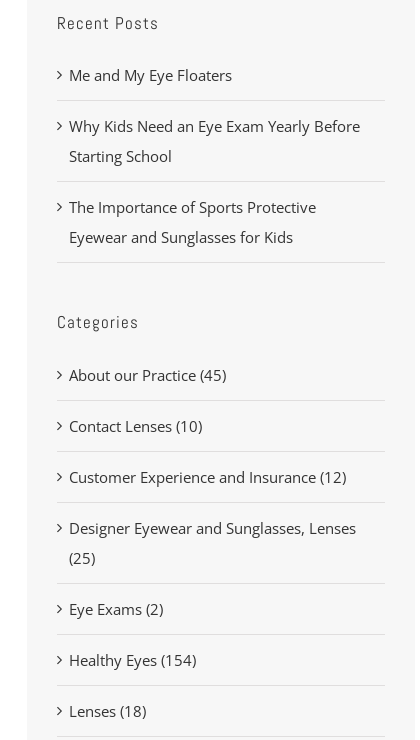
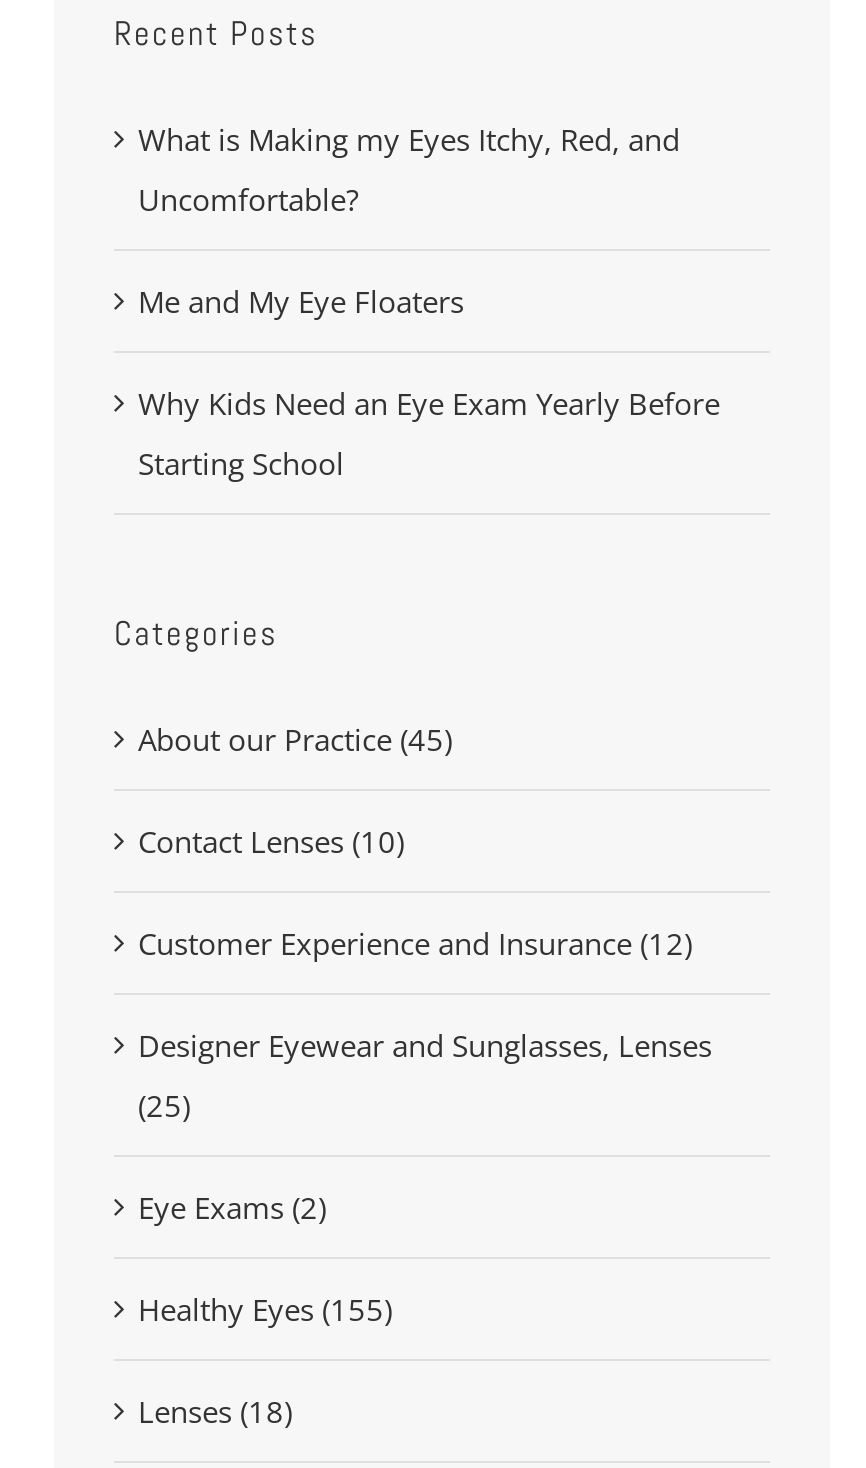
none -> [138,119,680,219] What is Making my Eyes Itchy, Red, and | Uncomfortable?
moved [69,65,360,166] -> [138,281,720,483]: Me and My Eye Floaters | Why Kids Need an Eye Exam Yearly Before | Starting School
[69,197,316,247] The Importance of Sports Protective | Eyewear and Sunglasses for Kids -> none
[69,650,196,670] Healthy Eyes (154) -> [138,1288,392,1328] Healthy Eyes (155)

